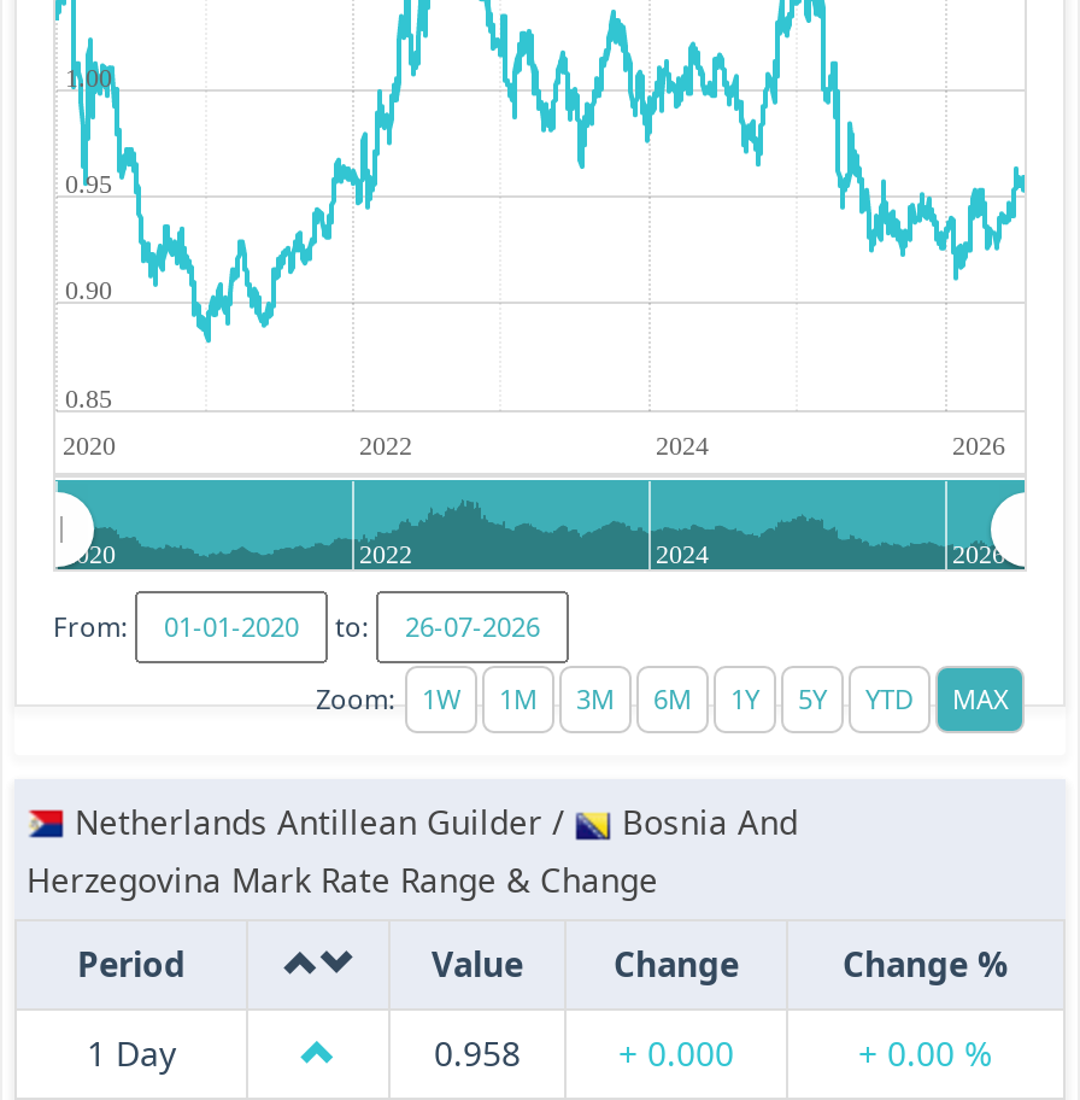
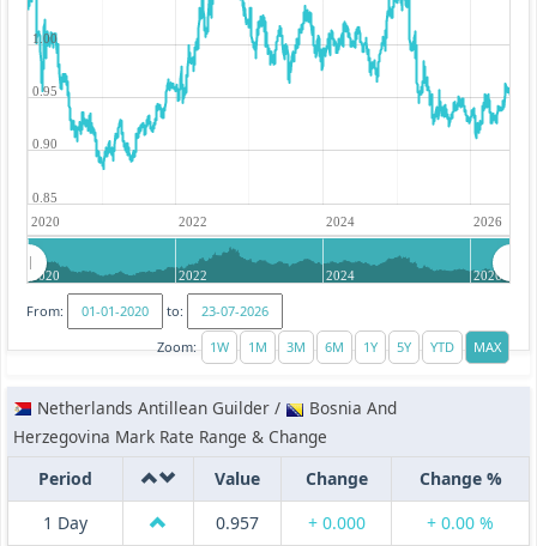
[434,1031,521,1077] 0.958 -> [216,512,259,534] 0.957

